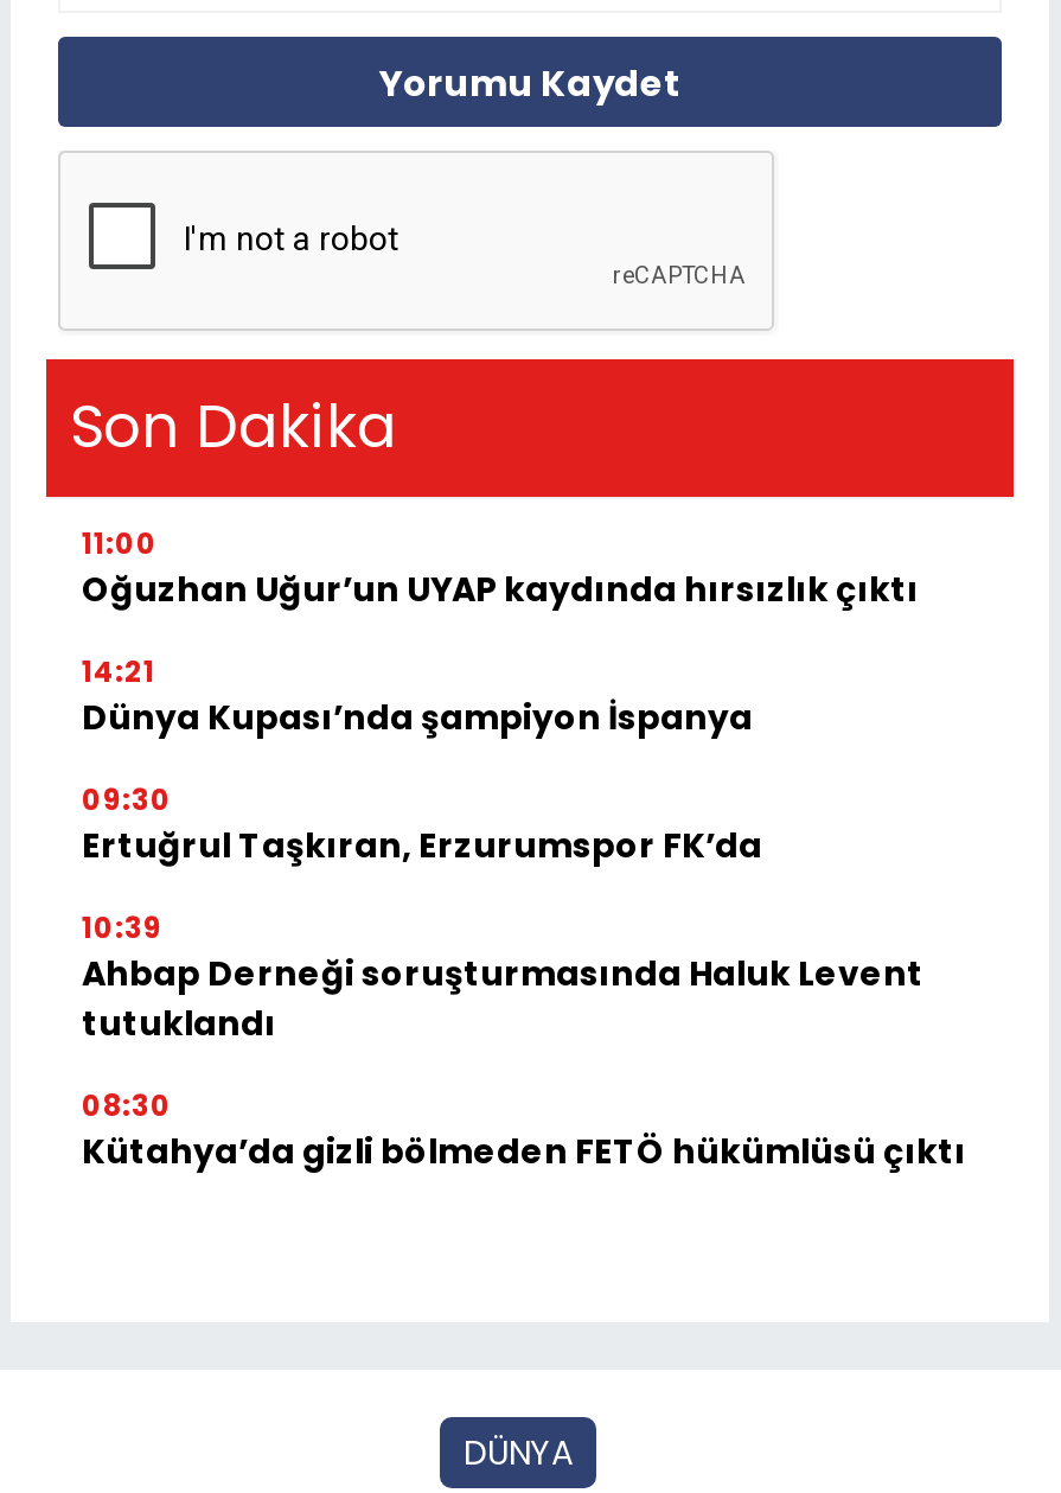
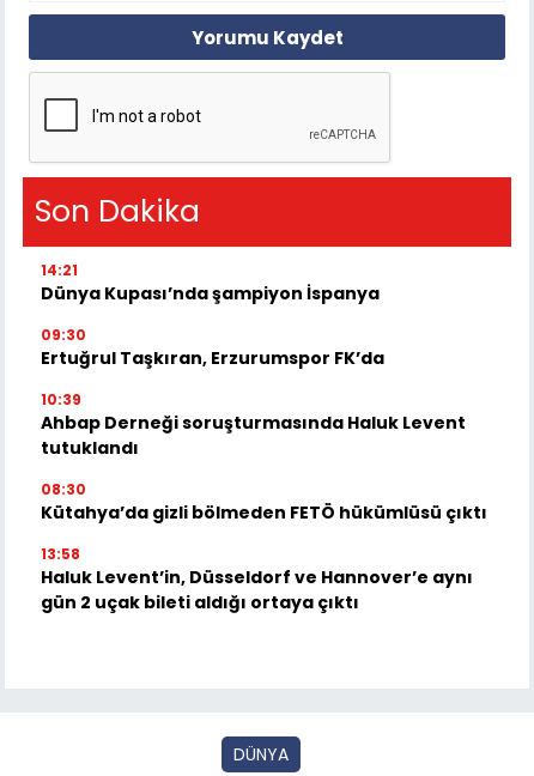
[82,523,919,613] 11:00 | Oğuzhan Uğur’un UYAP kaydında hırsızlık çıktı -> none
moved [82,651,966,1175] -> [41,260,487,525]: 14:21 | Dünya Kupası’nda şampiyon İspanya | 09:30 | ... | 08:30 | Kütahya’da gizli bölmeden FETÖ hükümlüsü çıktı
none -> [41,544,473,614] 13:58 | Haluk Levent’in, Düsseldorf ve Hannover’e aynı | gün 2 uçak bileti aldığı ortaya çıktı

